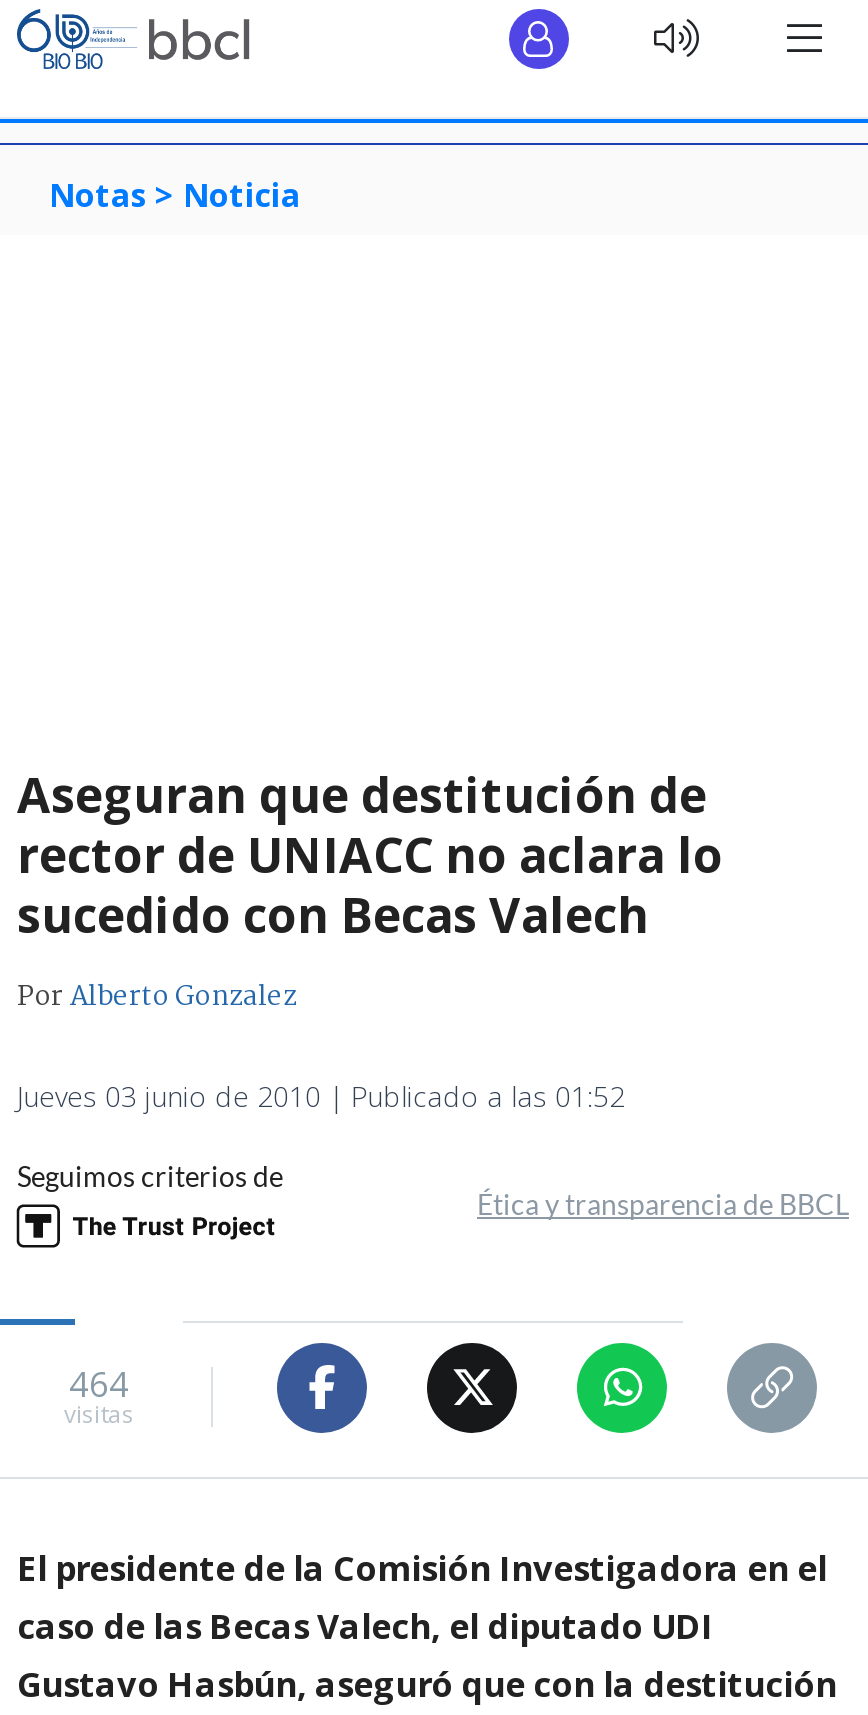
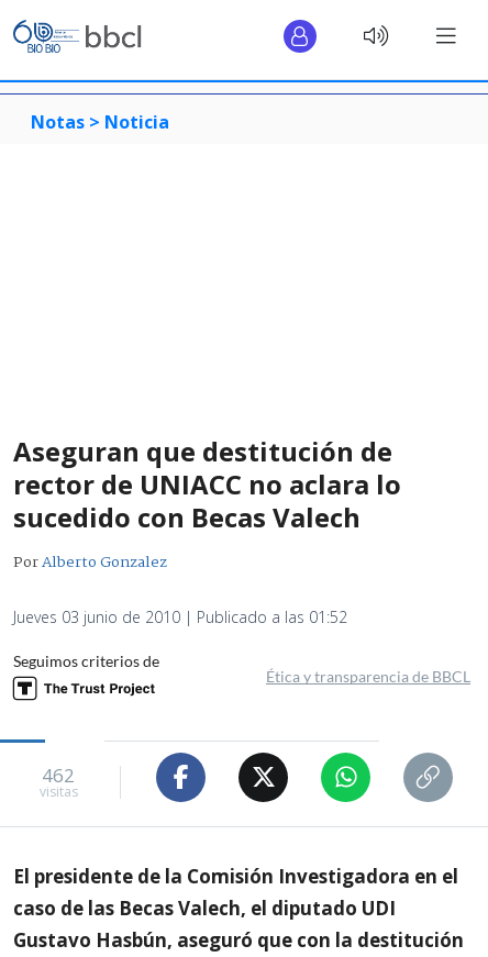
[69,1362,129,1408] 464 -> [42,763,75,788] 462

